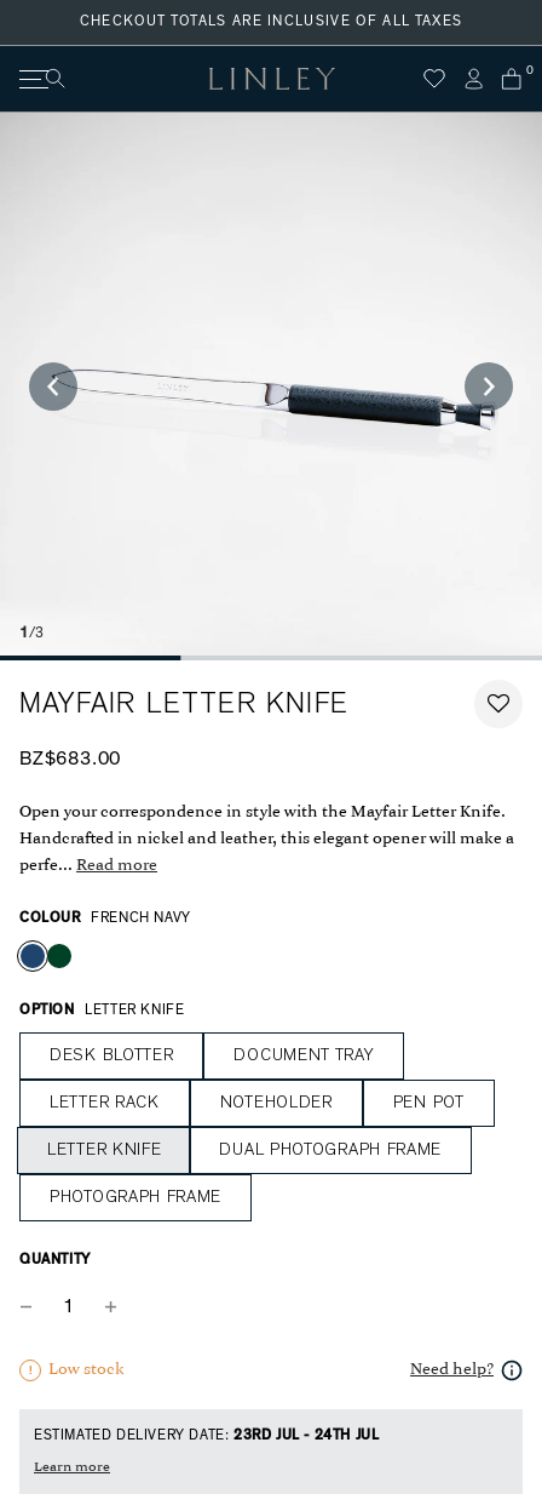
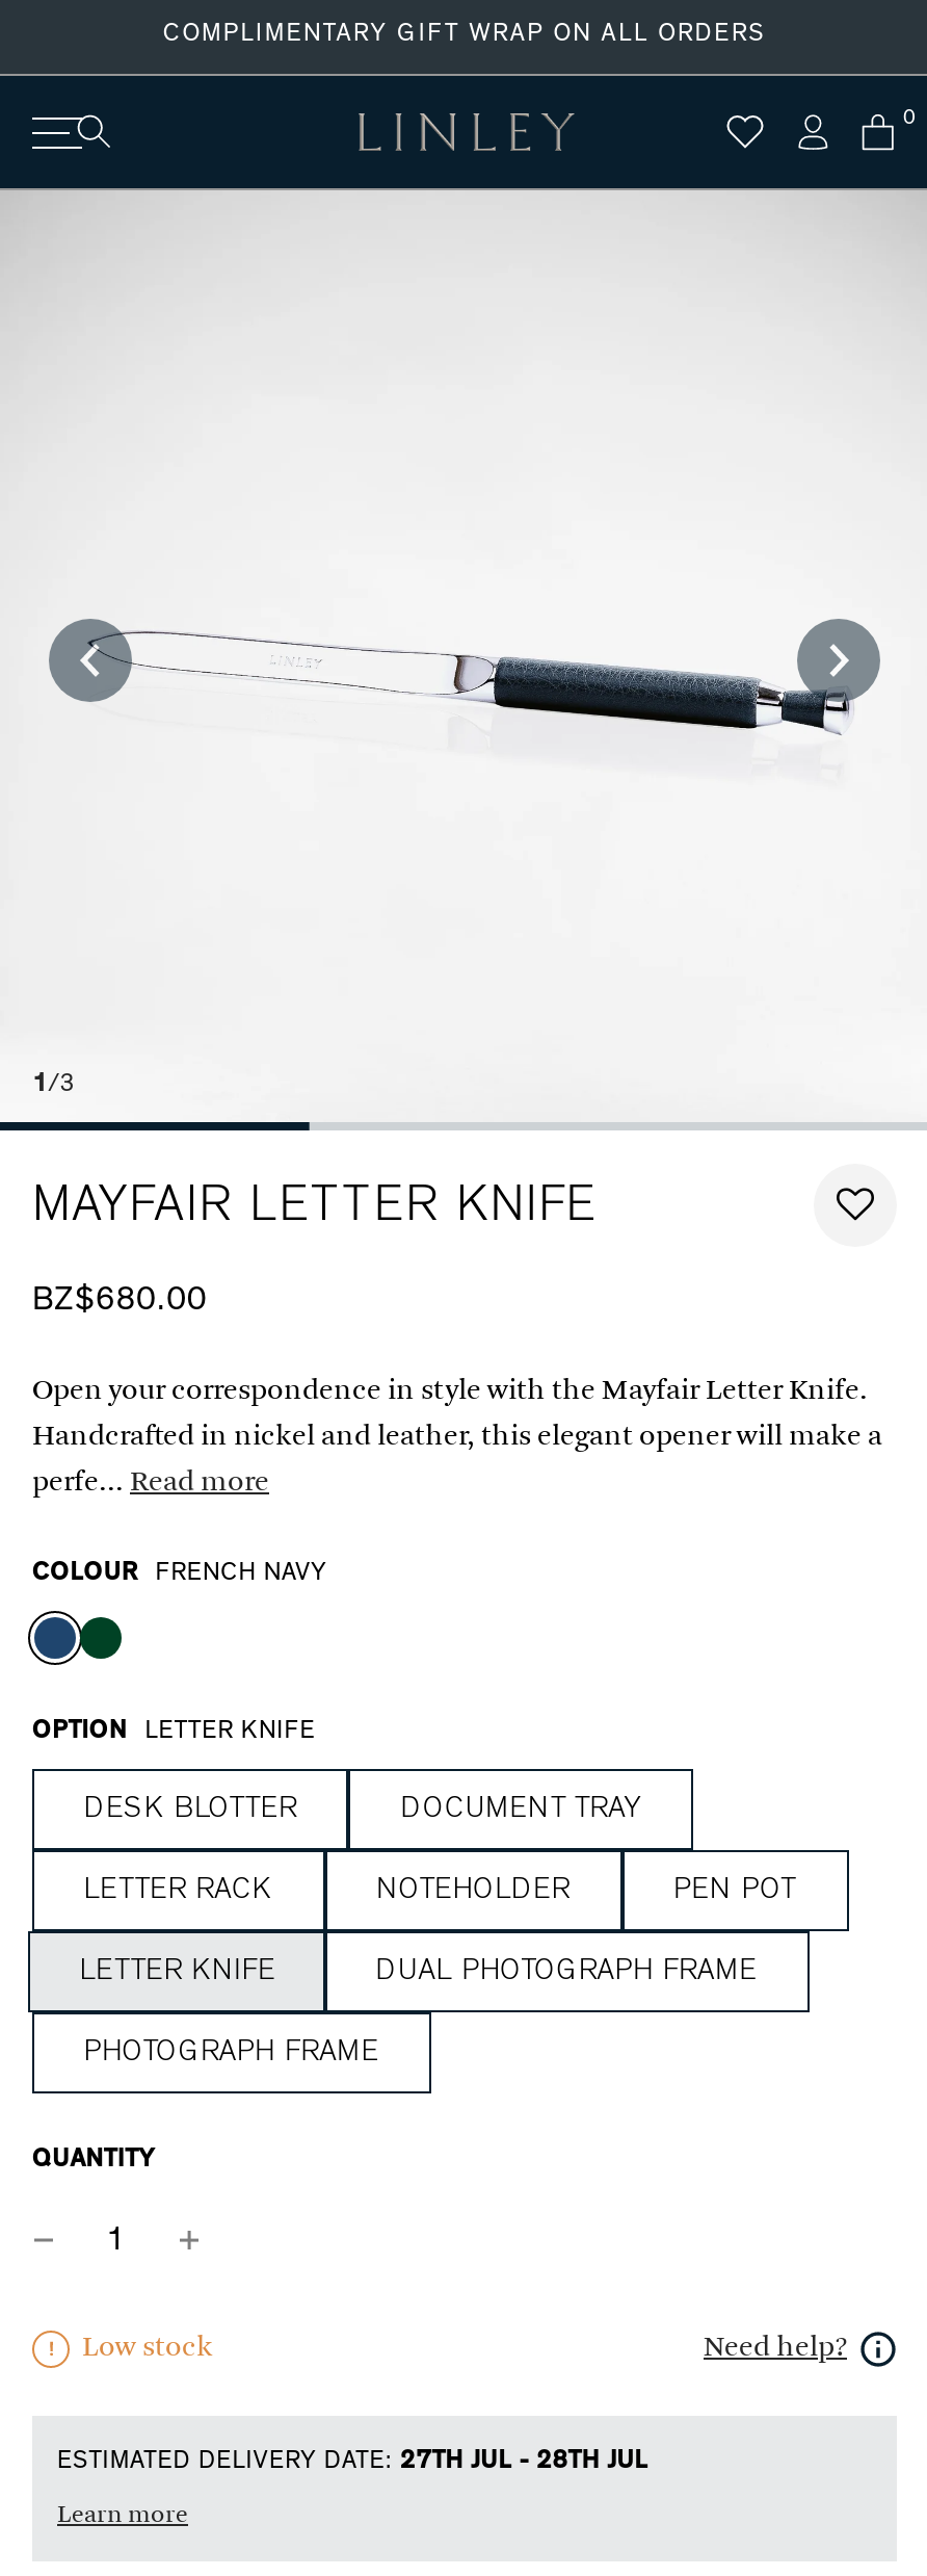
[79,13,463,27] CHECKOUT TOTALS ARE INCLUSIVE OF ALL TAXES -> [163,19,766,44] COMPLIMENTARY GIFT WRAP ON ALL ORDERS
[19,749,121,768] BZ$683.00 -> [32,1282,207,1316] BZ$680.00
[34,1427,379,1442] ESTIMATED DELIVERY DATE: 23RD JUL - 24TH JUL -> [57,2447,648,2472] ESTIMATED DELIVERY DATE: 27TH JUL - 28TH JUL

